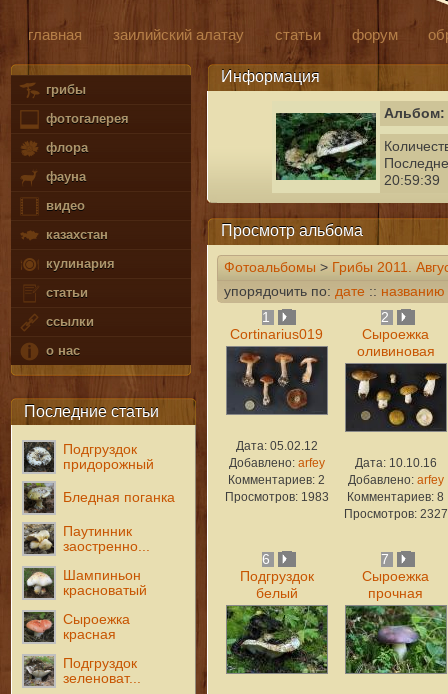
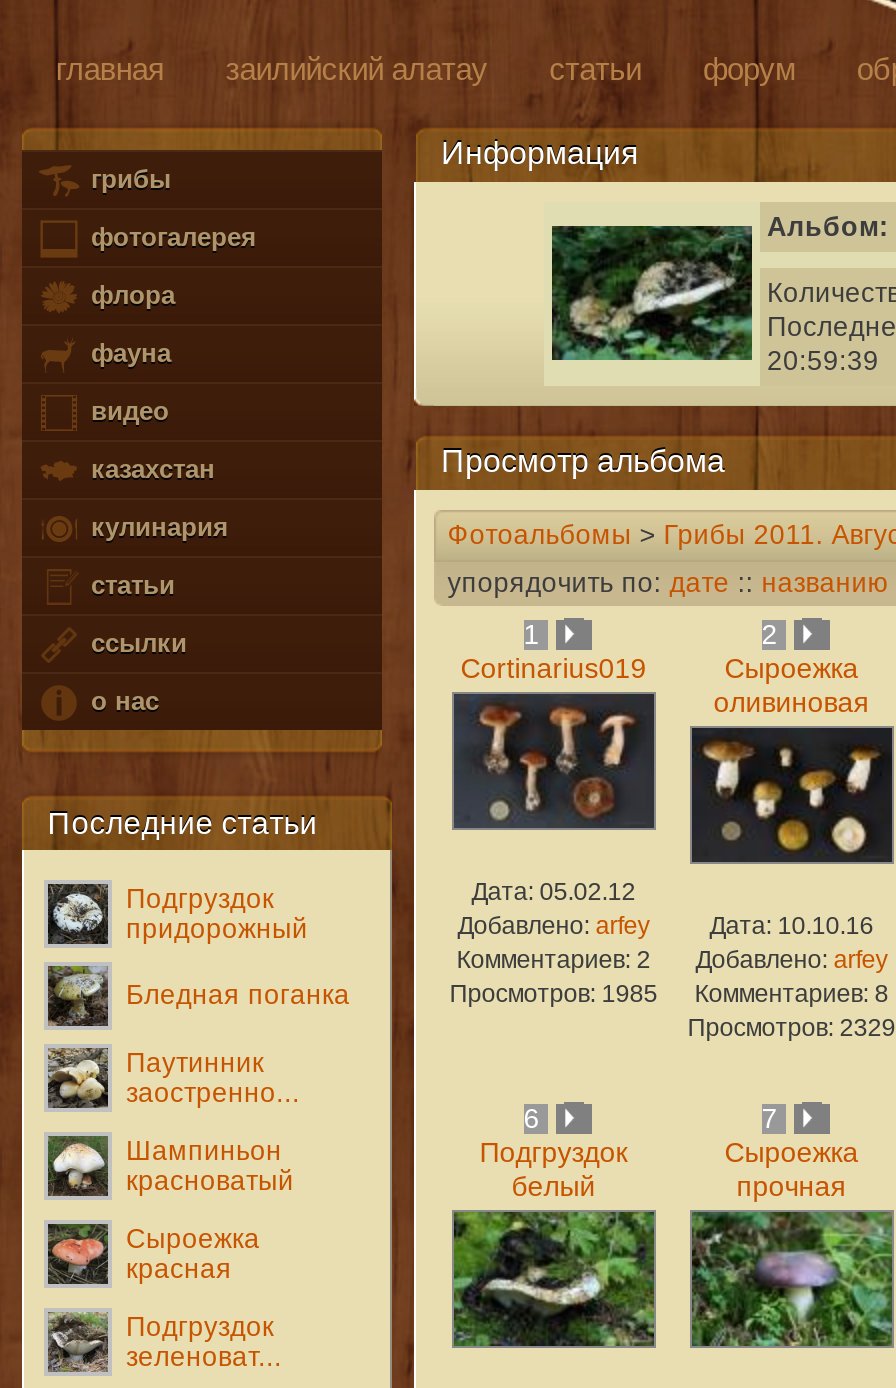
[225,490,444,504] Просмотров: 1983 Комментариев: 8 -> [450,980,889,1008] Просмотров: 1985 Комментариев: 8
[344,507,448,521] Просмотров: 2327 -> [688,1014,896,1042] Просмотров: 2329

